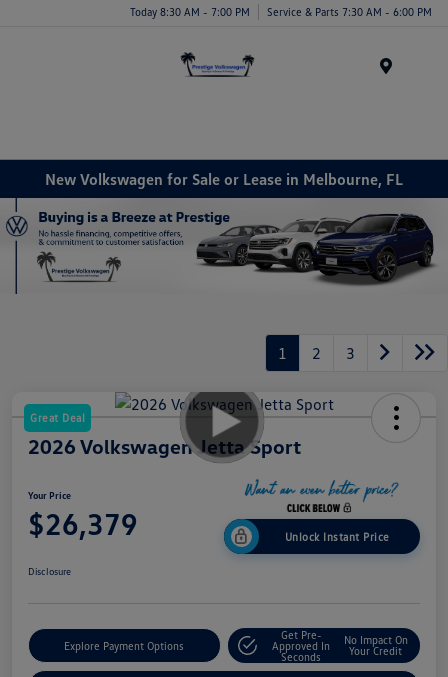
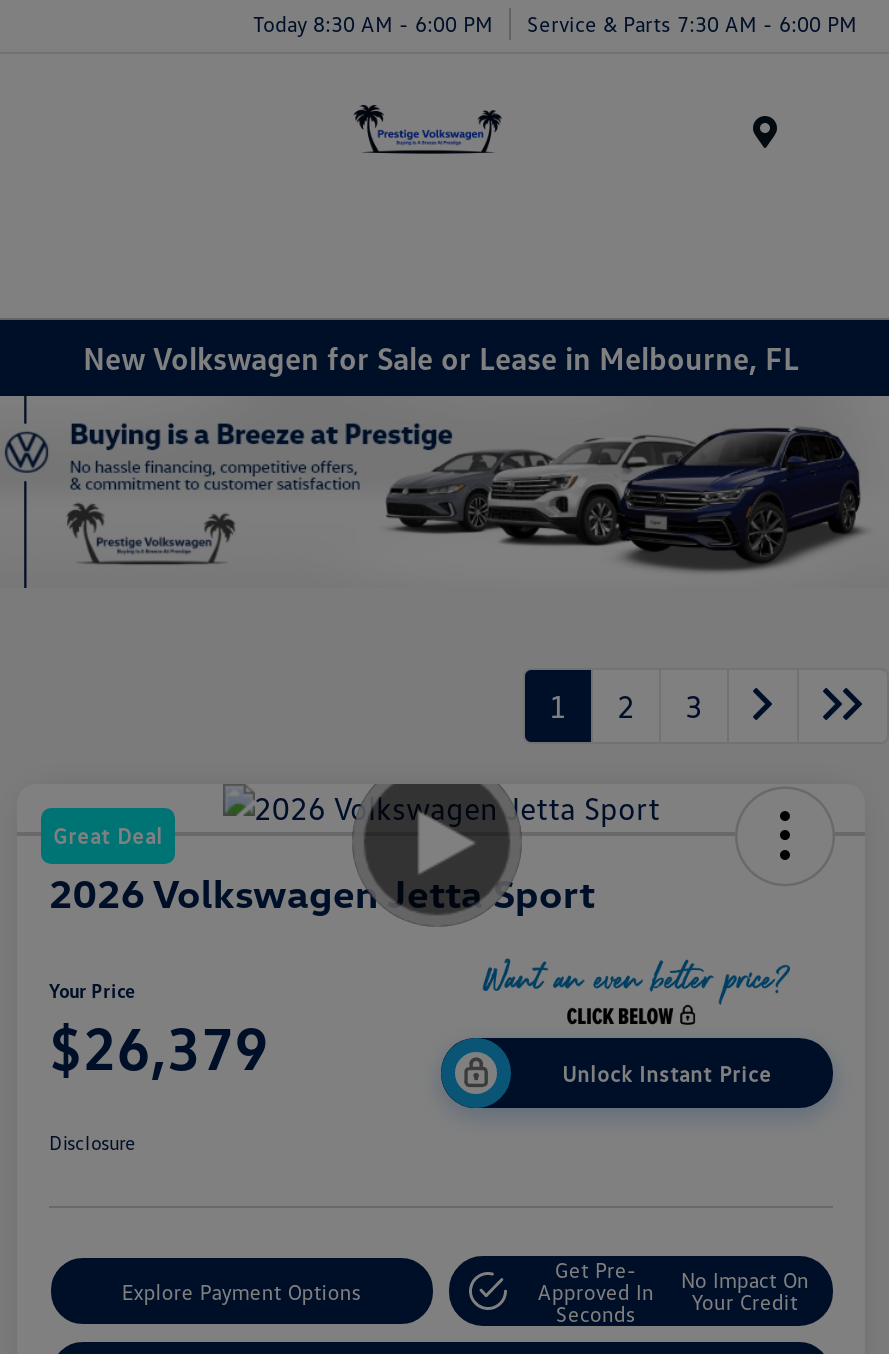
[130,4,432,17] Today 8:30 AM - 7:00 PM Service & Parts 7:30 AM - 6:00 PM -> [253,9,857,35] Today 8:30 AM - 6:00 PM Service & Parts 7:30 AM - 6:00 PM

